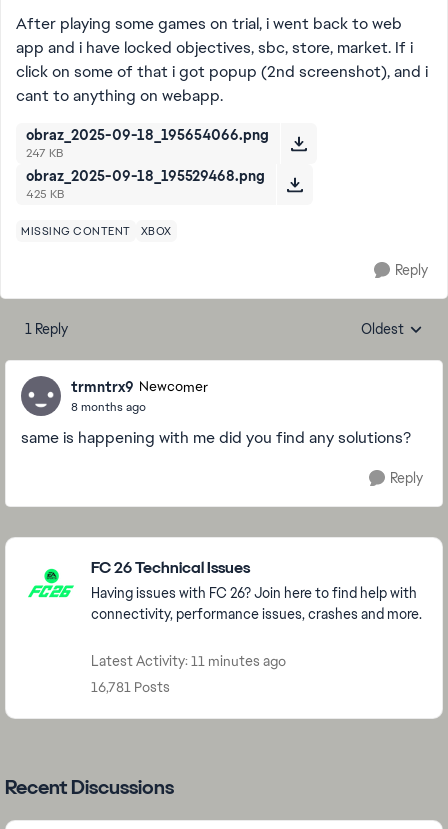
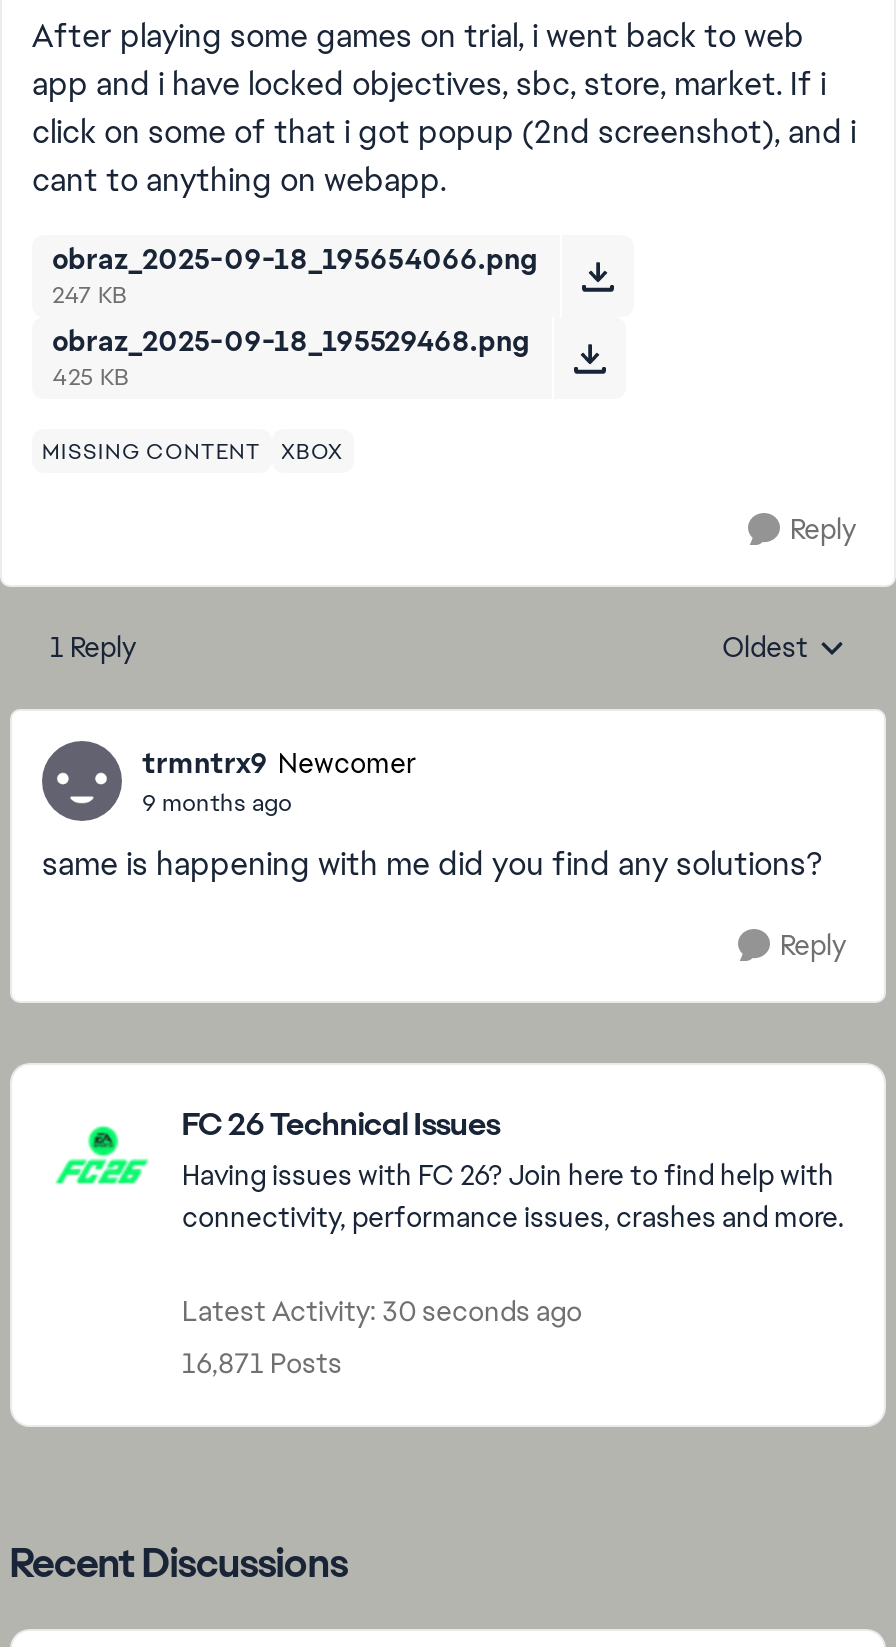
[71,398,146,414] 8 months ago -> [142,786,292,818] 9 months ago
[91,652,286,670] Latest Activity: 11 minutes ago -> [182,1293,582,1329] Latest Activity: 30 seconds ago
[91,678,170,696] 16,781 Posts -> [182,1345,342,1381] 16,871 Posts

